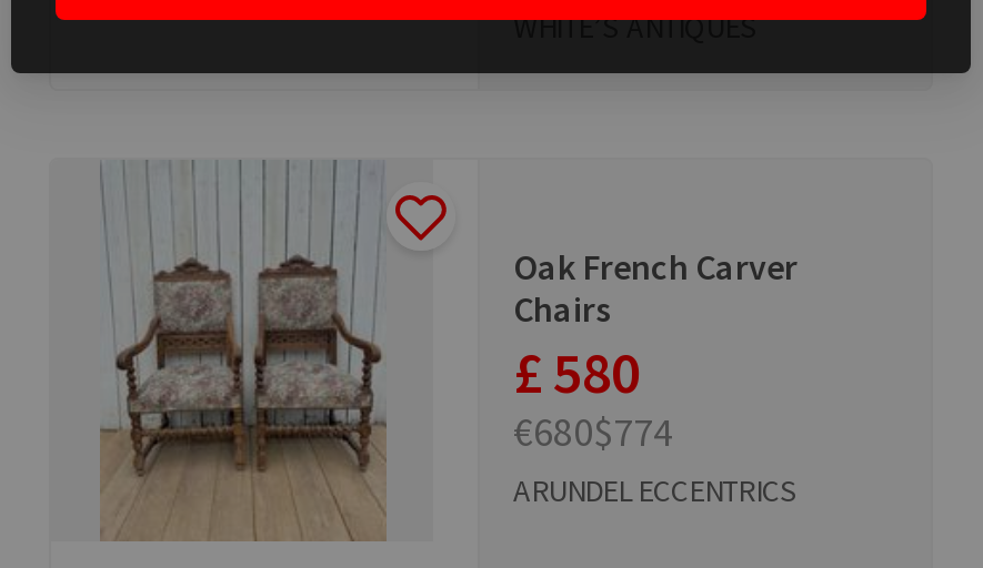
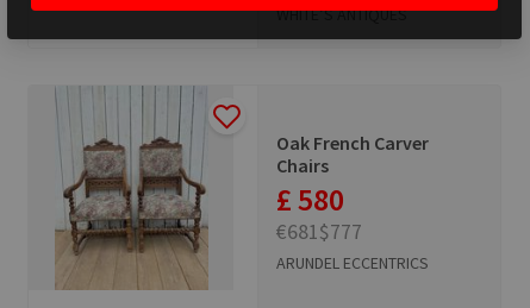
[513,405,673,456] €680$774 -> [276,217,362,244] €681$777

